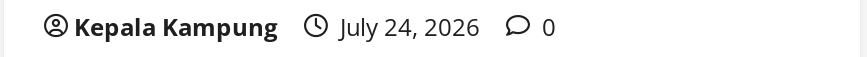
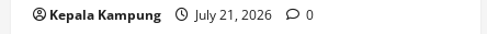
[74,10,556,44] Kepala Kampung July 24, 2026 0 -> [49,6,314,24] Kepala Kampung July 21, 2026 0

